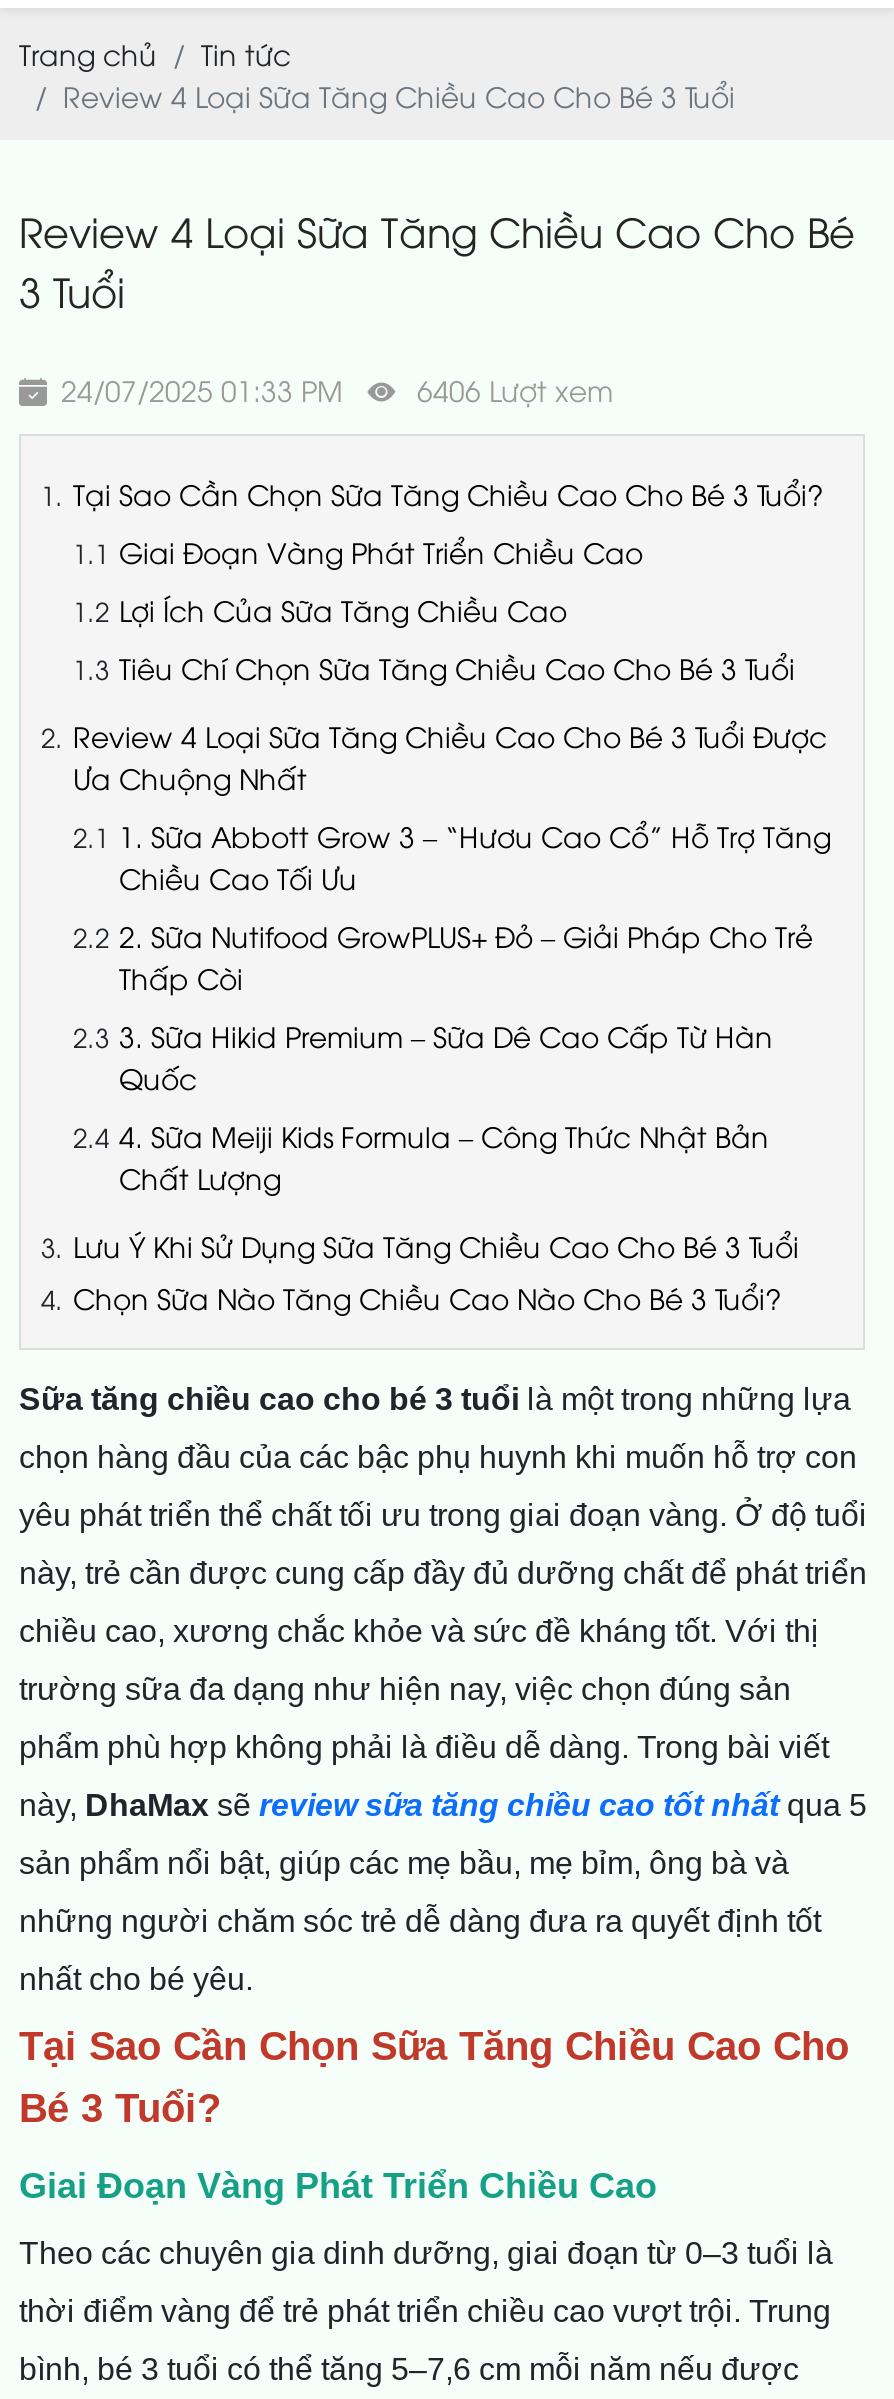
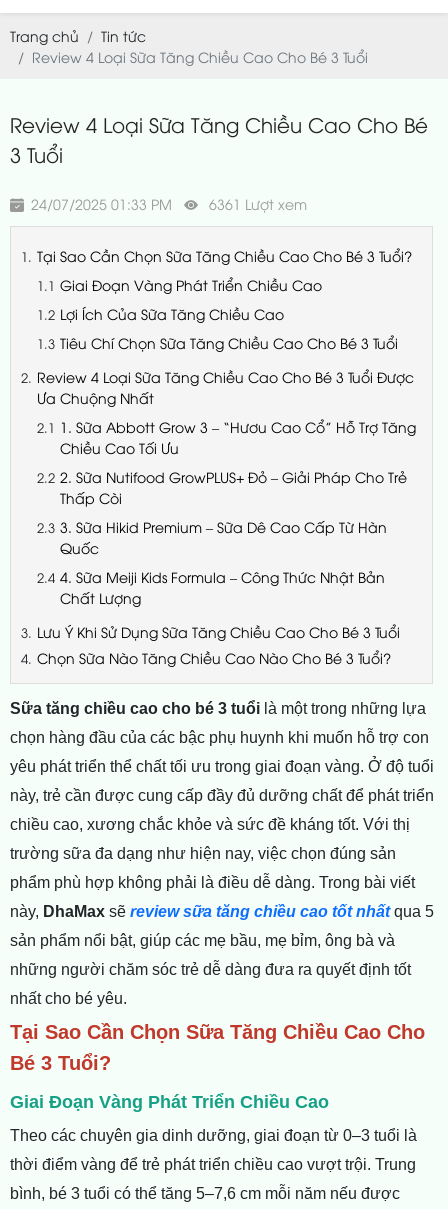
[61,370,613,408] 24/07/2025 01:33 PM 6406 Lượt xem -> [31,194,307,213] 24/07/2025 01:33 PM 6361 Lượt xem

